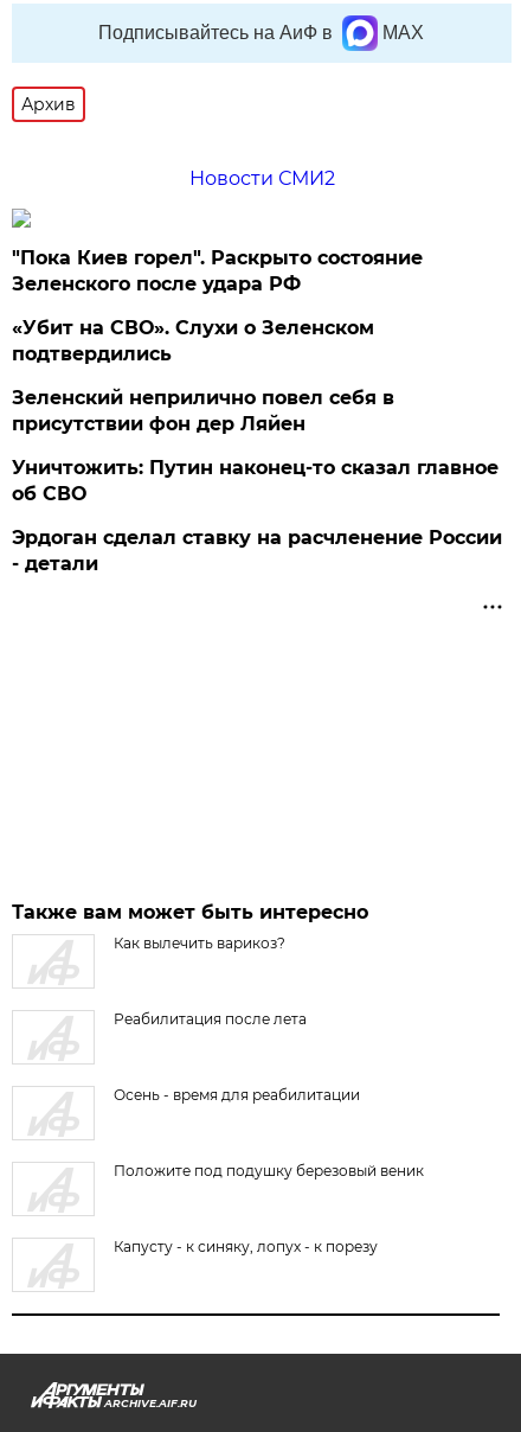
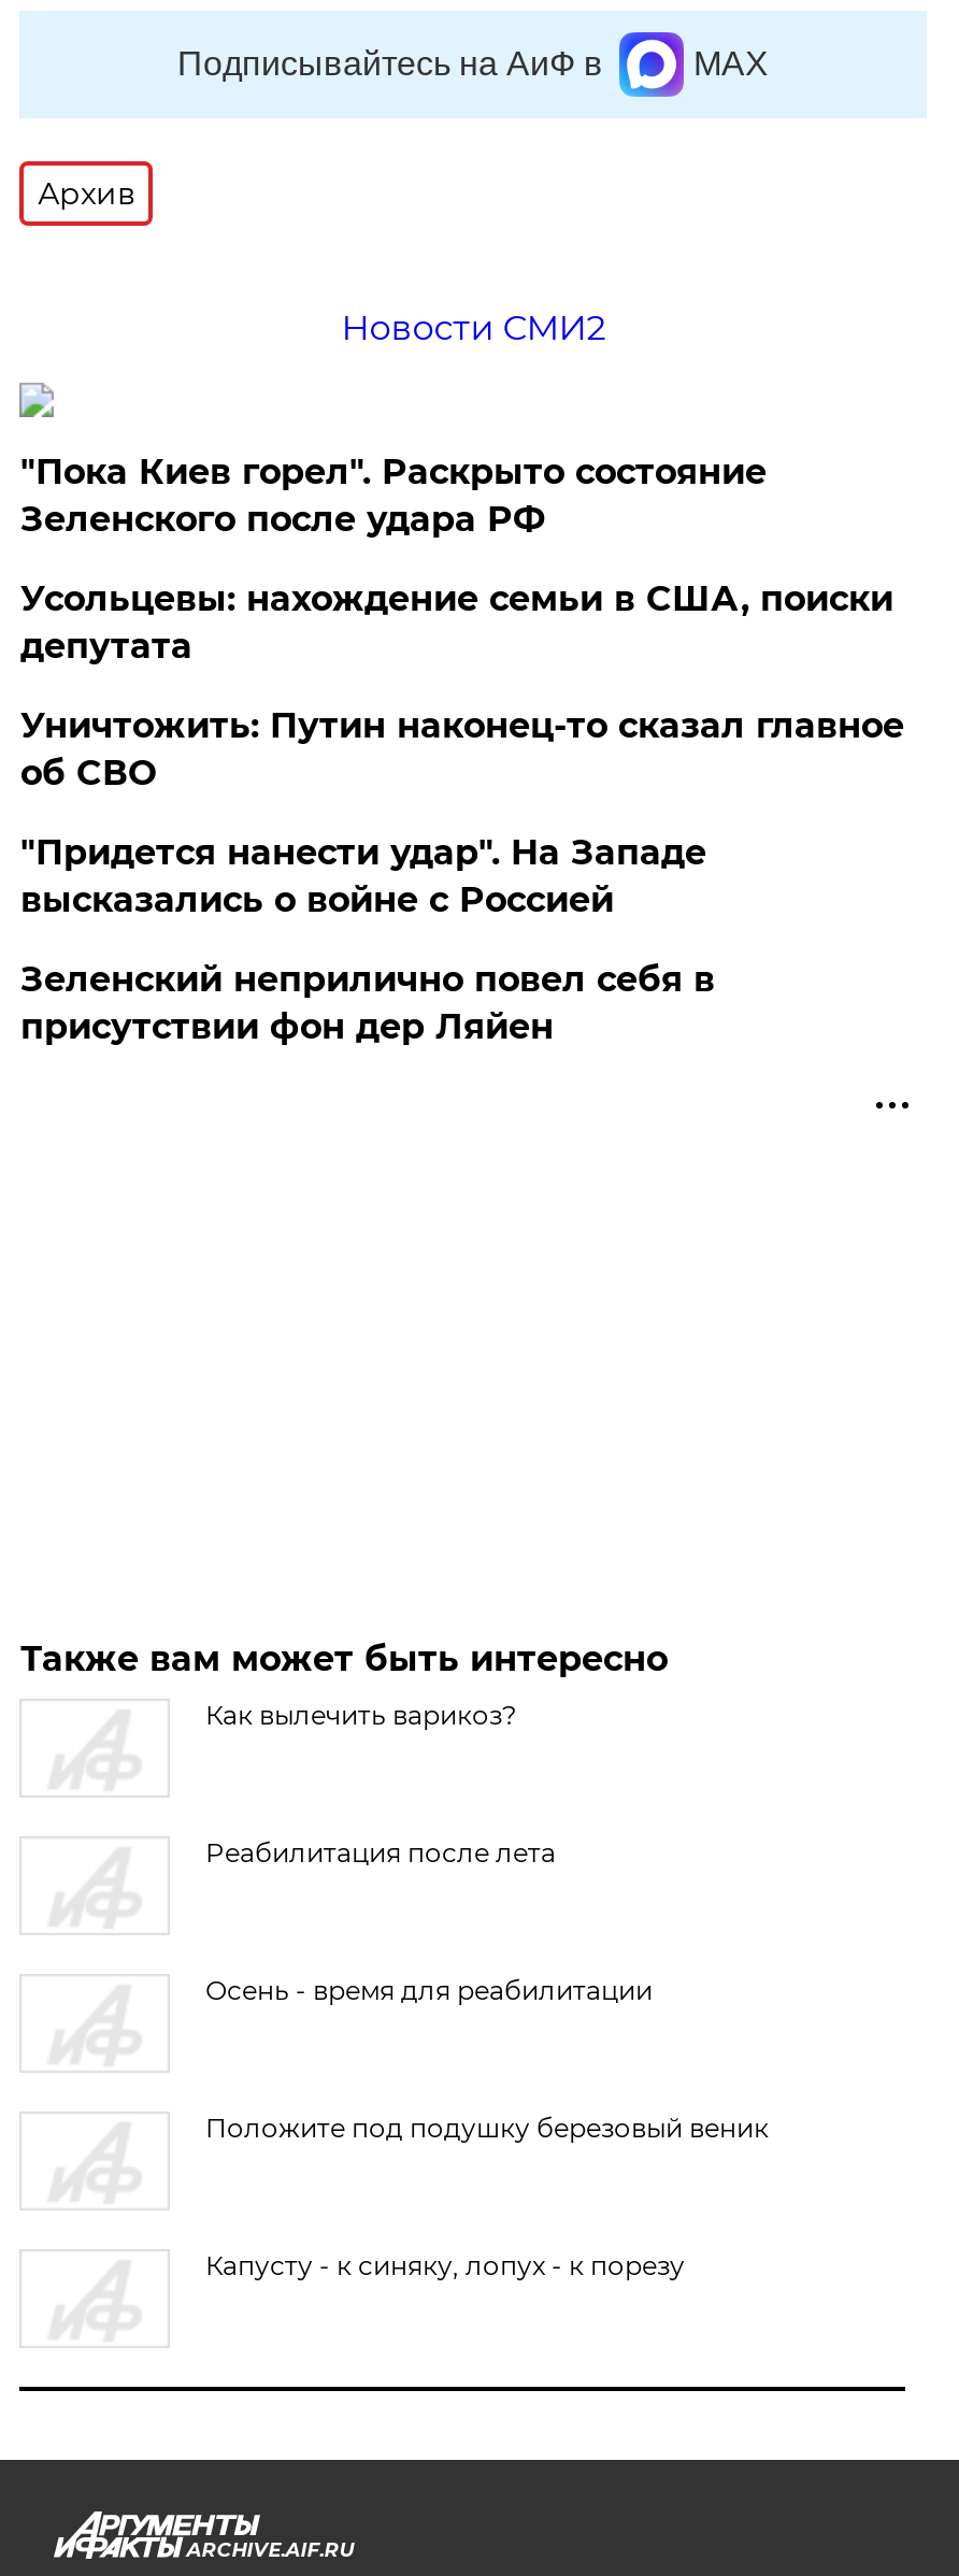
[12,317,375,365] «Убит на СВО». Слухи о Зеленском | подтвердились -> [20,578,893,920] Усольцевы: нахождение семьи в США, поиски | депутата | "Придется нанести удар". На Западе | высказались о войне с Россией
moved [12,386,395,435] -> [20,959,715,1047]: Зеленский неприлично повел cебя в | присутствии фон дер Ляйен
moved [12,456,499,505] -> [20,705,904,793]: Уничтожить: Путин наконец-то сказал главное | об СВО
[12,526,503,575] Эрдоган сделал ставку на расчленение России | - детали -> none

